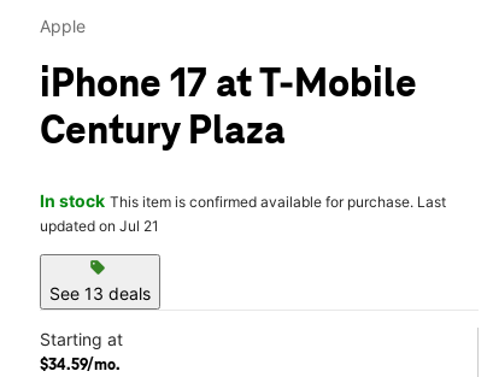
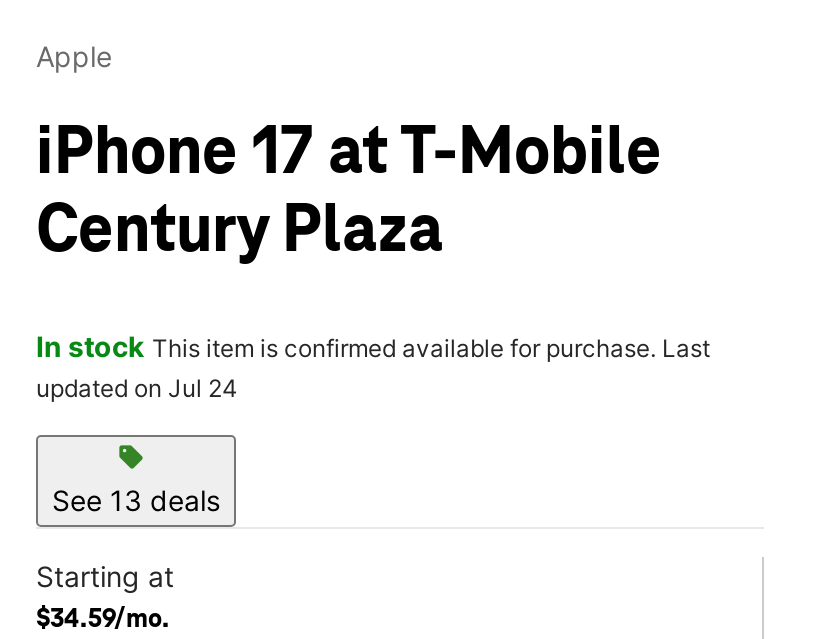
[40,217,159,235] updated on Jul 21 -> [36,373,238,403] updated on Jul 24

